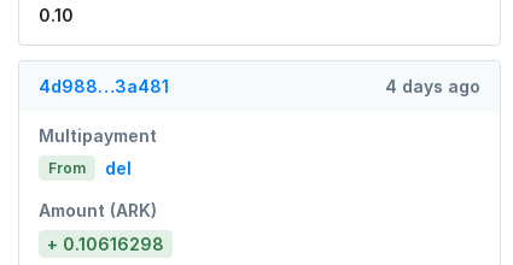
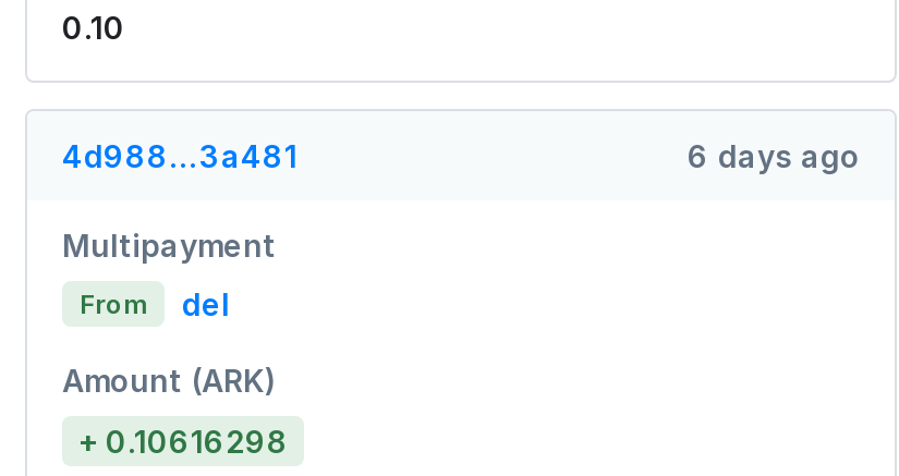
[385,76,480,96] 4 days ago -> [688,137,860,174] 6 days ago

